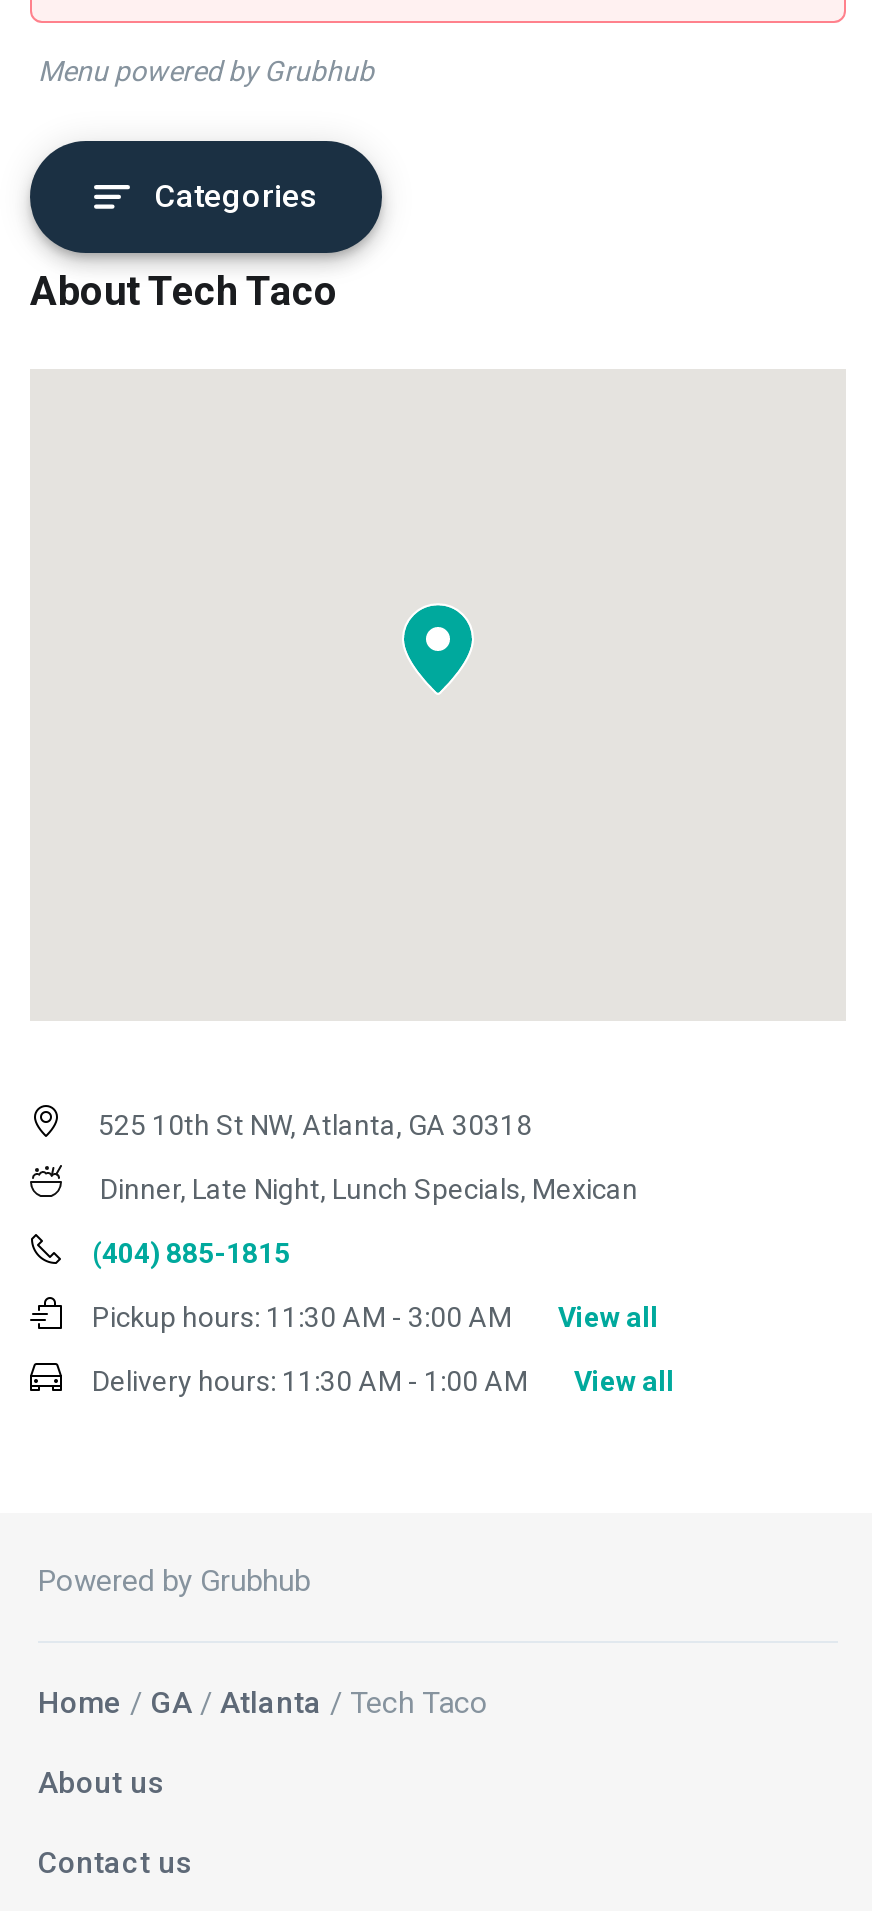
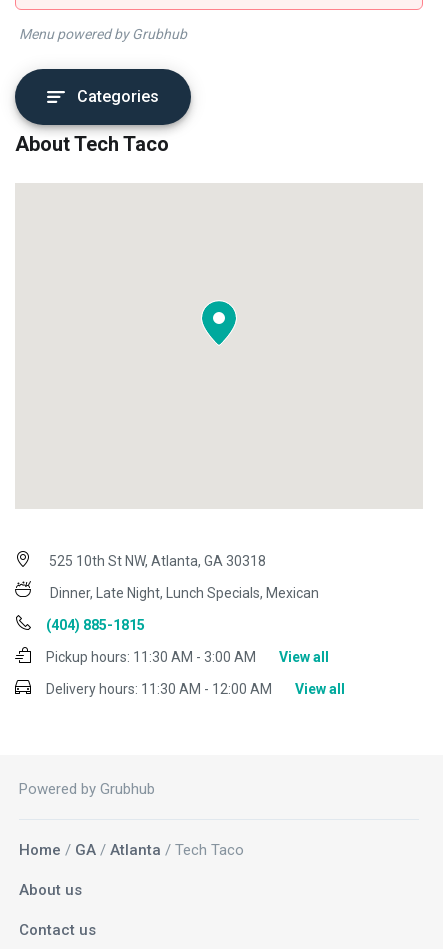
[92,1366,534,1398] Delivery hours: 11:30 AM - 1:00 AM -> [46,681,275,697] Delivery hours: 11:30 AM - 12:00 AM

